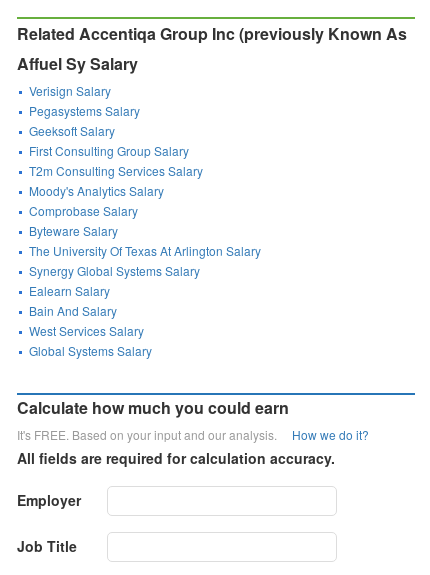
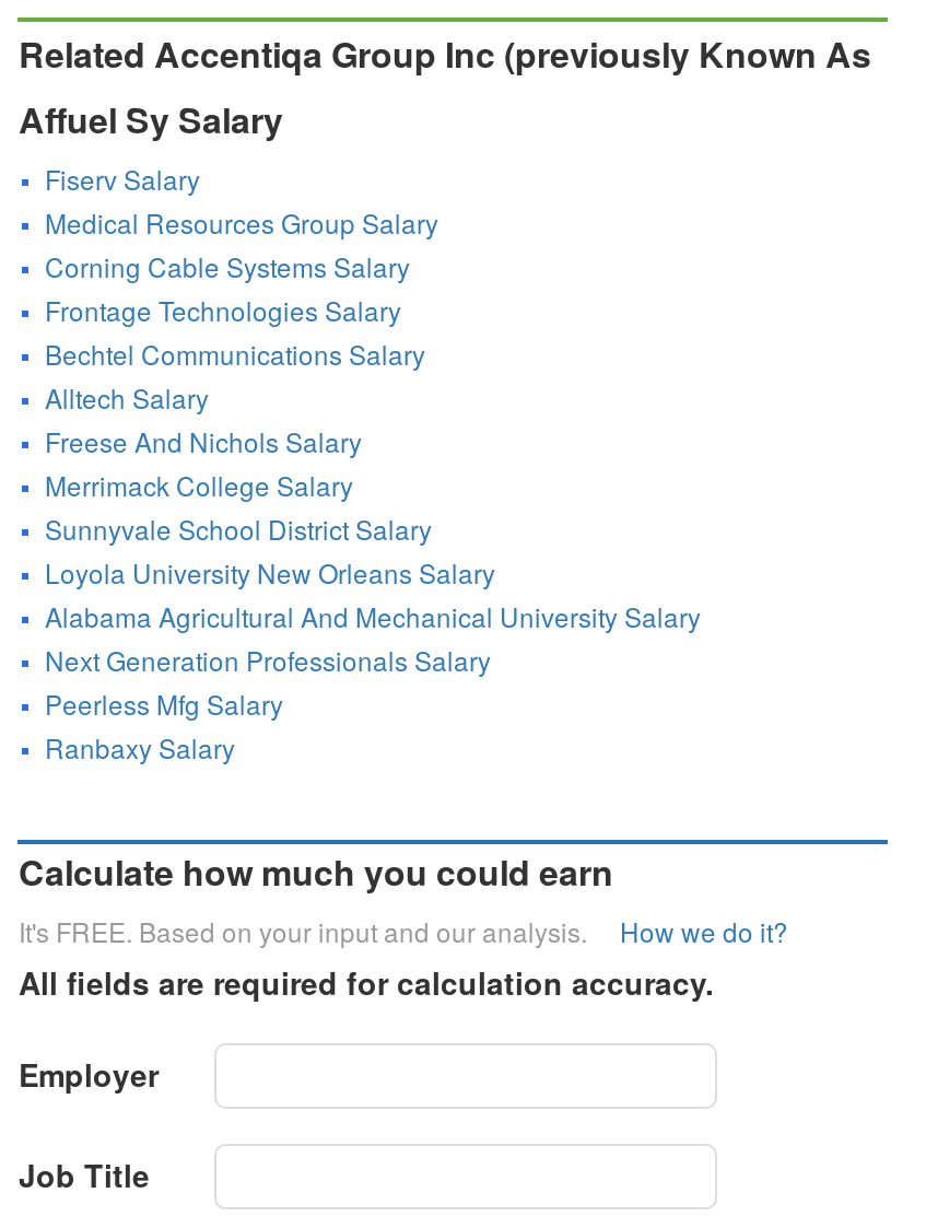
[29,82,261,359] Verisign Salary | Pegasystems Salary | Geeksoft Salary | First Consulting Group Salary | T2m Consulting Services Salary | Moody's Analytics Salary | Comprobase Salary | Byteware Salary | The University Of Texas At Arlington Salary | Synergy Global Systems Salary | Ealearn Salary | Bain And Salary | West Services Salary | Global Systems Salary -> [45,160,701,766] Fiserv Salary | Medical Resources Group Salary | Corning Cable Systems Salary | Frontage Technologies Salary | Bechtel Communications Salary | Alltech Salary | Freese And Nichols Salary | Merrimack College Salary | Sunnyvale School District Salary | Loyola University New Orleans Salary | Alabama Agricultural And Mechanical University Salary | Next Generation Professionals Salary | Peerless Mfg Salary | Ranbaxy Salary

